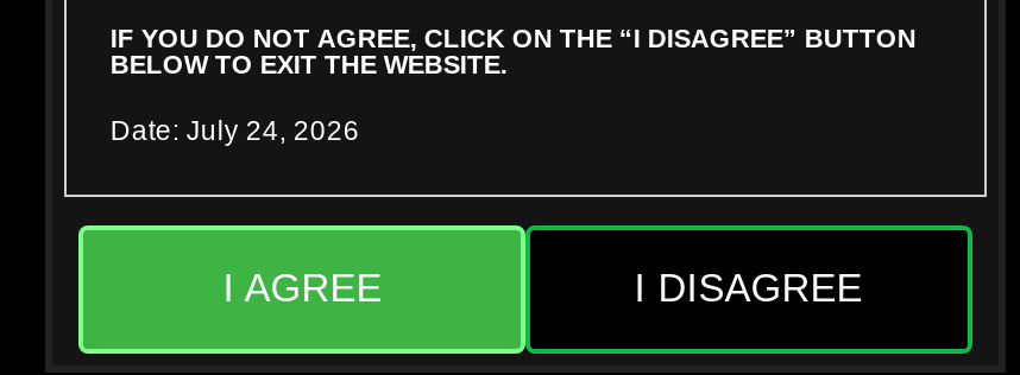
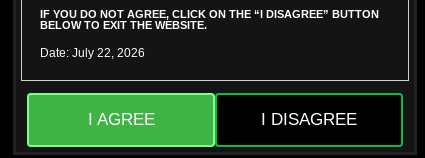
[110,115,360,146] Date: July 24, 2026 -> [40,46,145,59] Date: July 22, 2026

